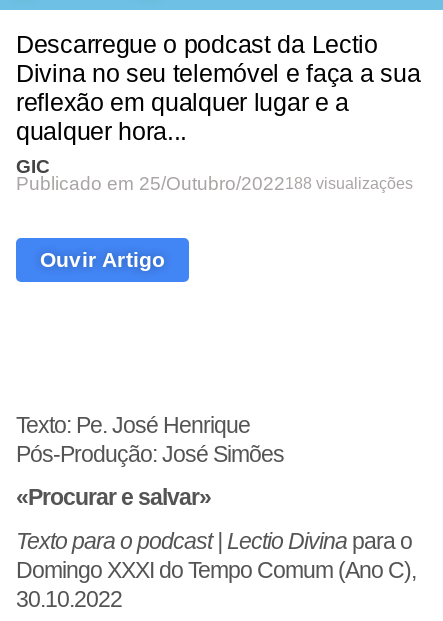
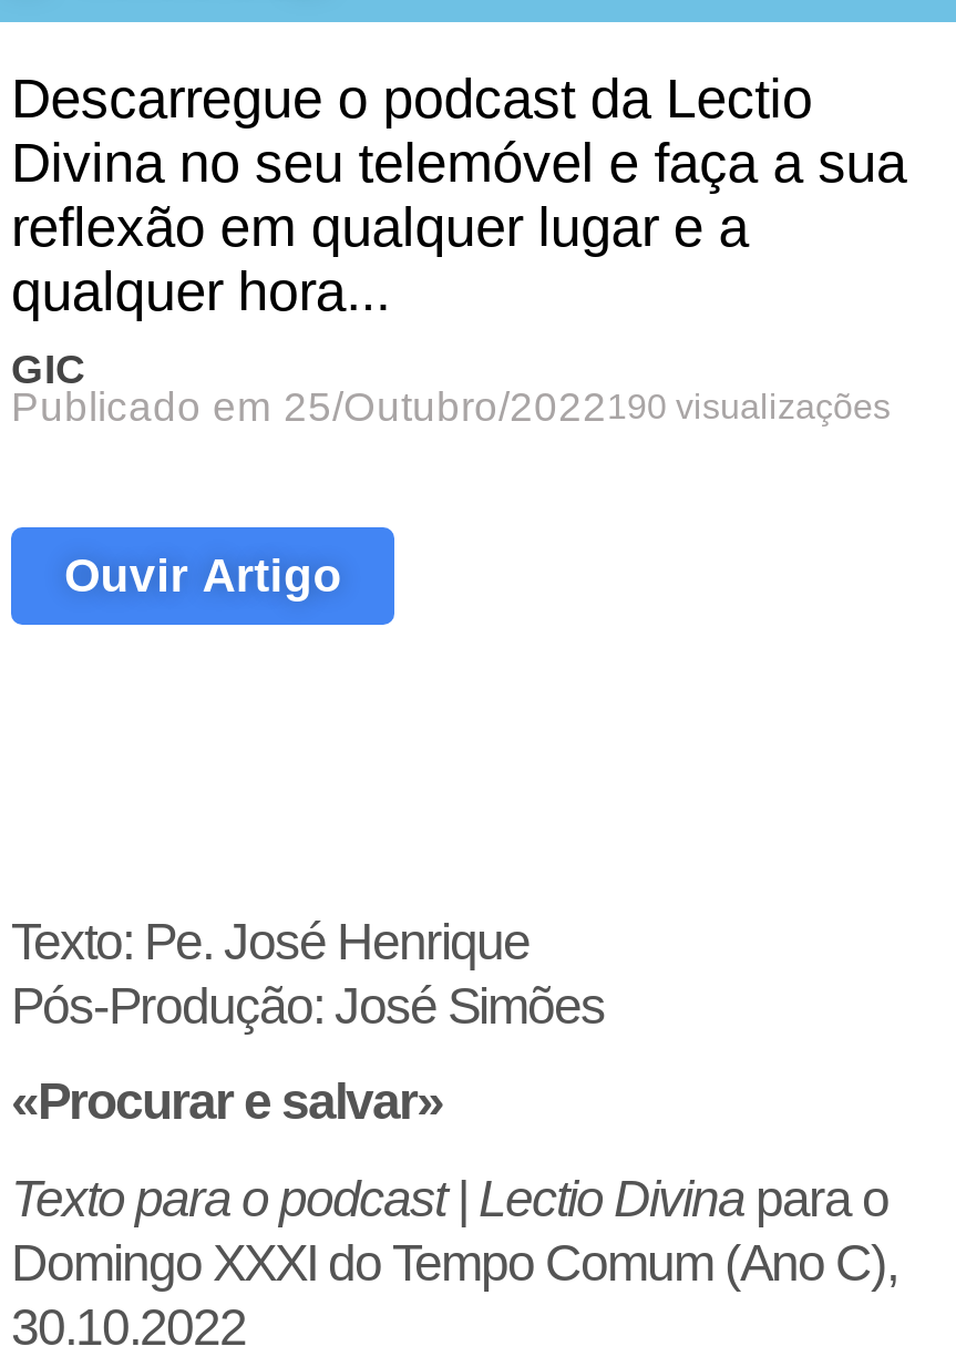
[16,173,413,194] Publicado em 25/Outubro/2022188 visualizações -> [11,383,891,430] Publicado em 25/Outubro/2022190 visualizações

